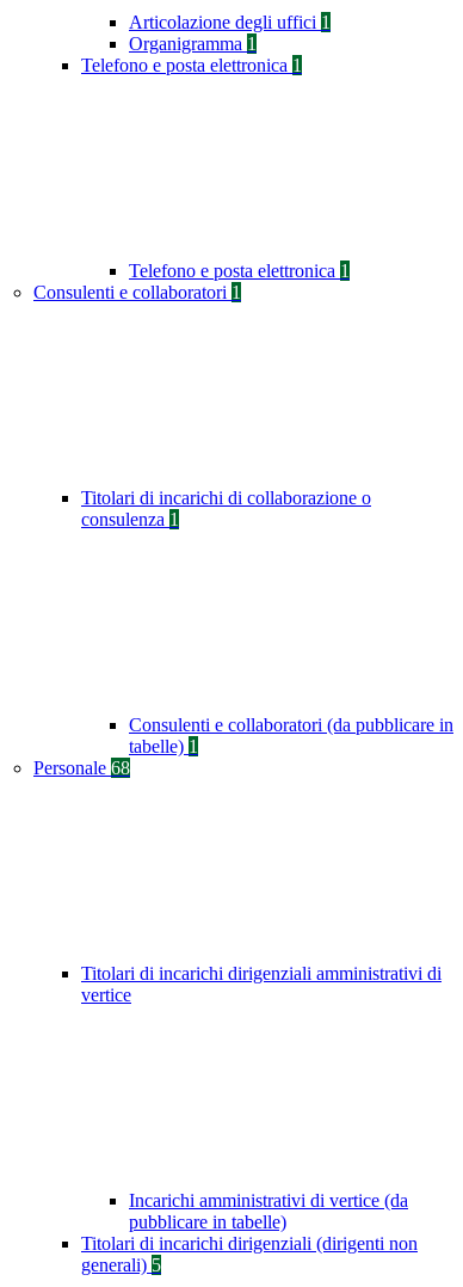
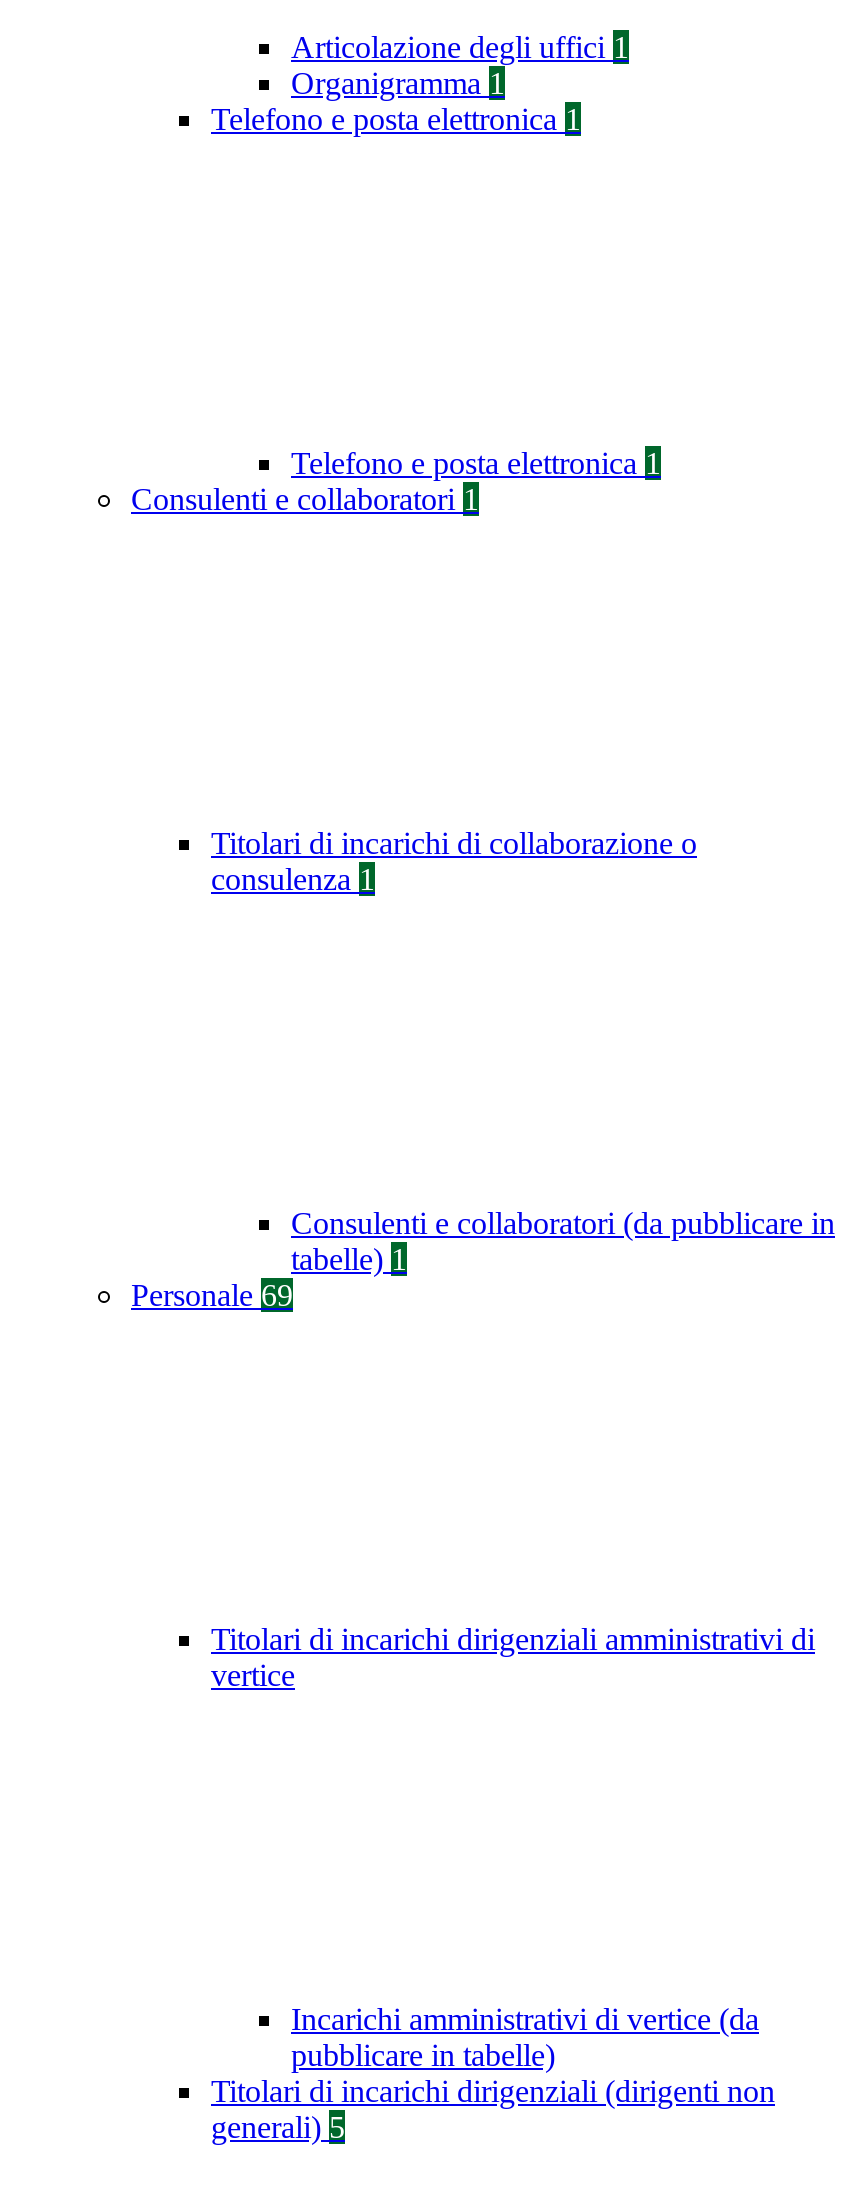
[33,758,130,778] Personale 68 -> [131,1278,293,1312] Personale 69

